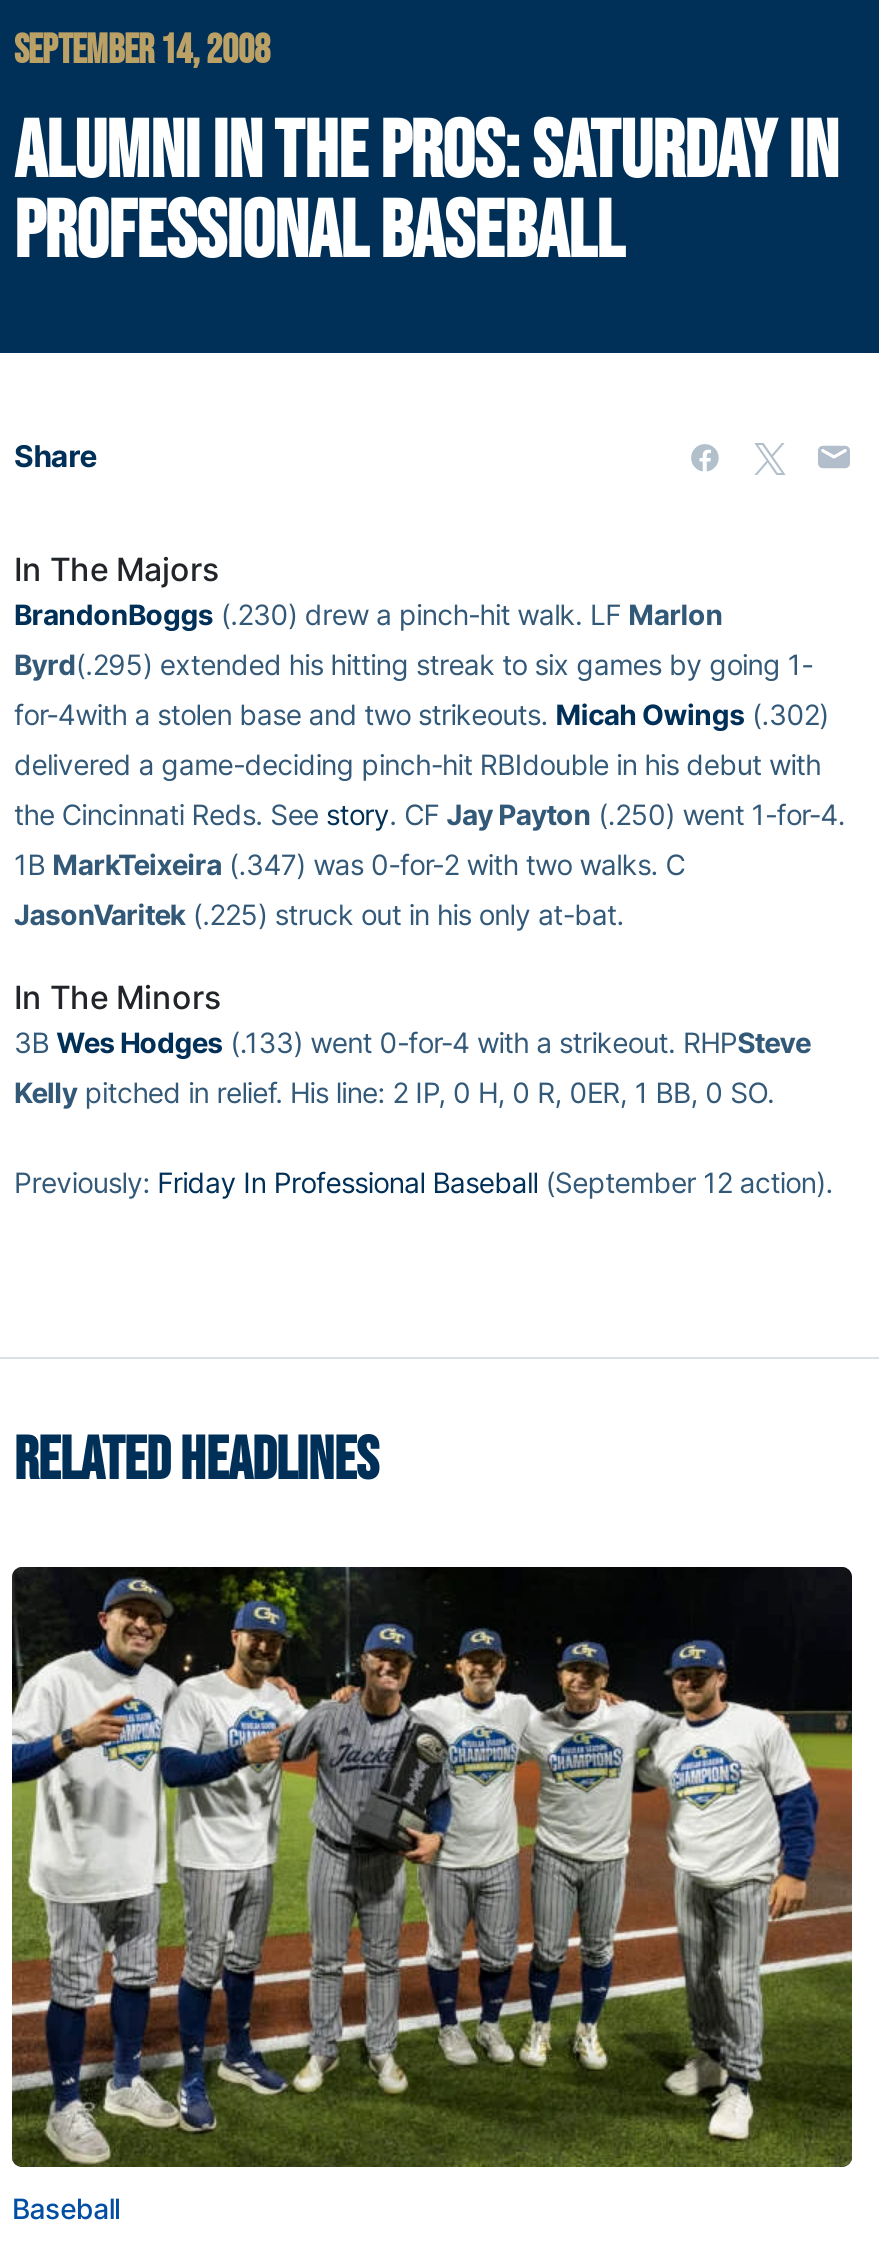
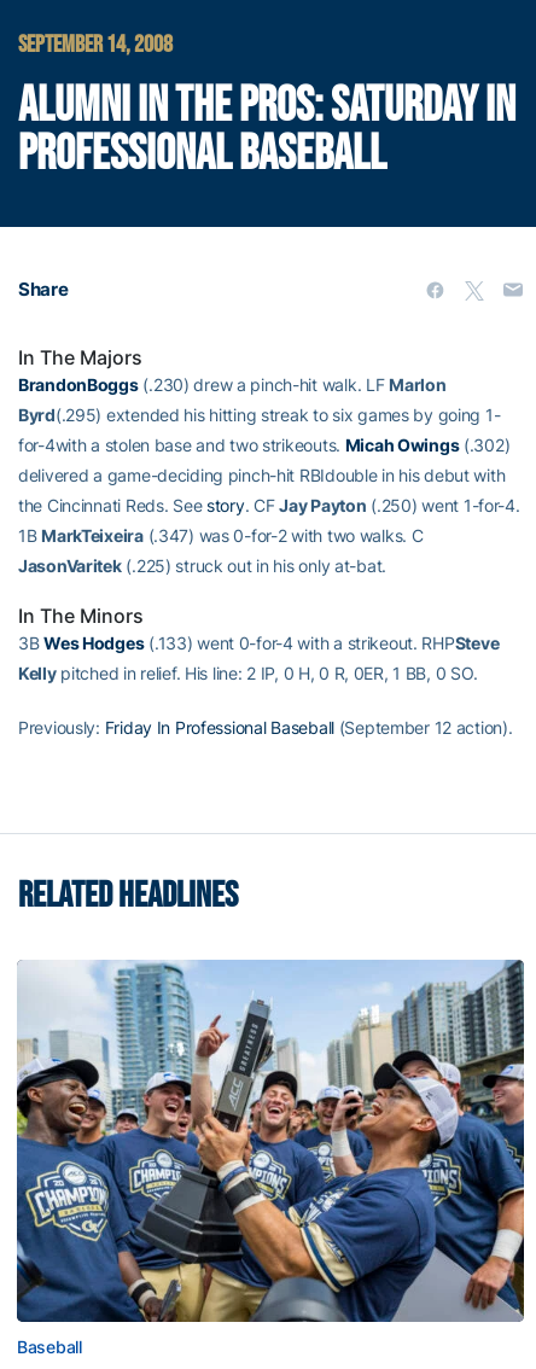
[10,1565,854,2169] [image] -> [16,960,525,1323] [image]

